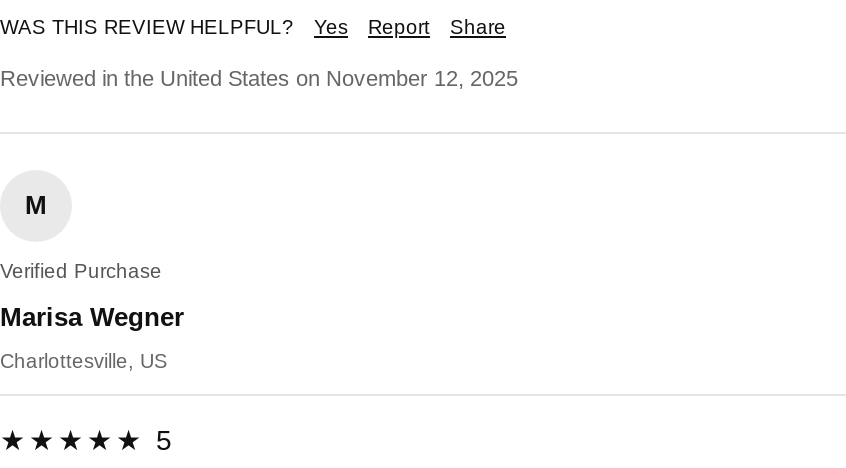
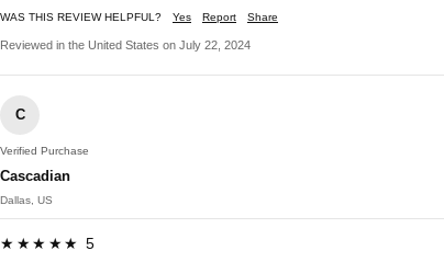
[0,66,518,90] Reviewed in the United States on November 12, 2025 -> [0,38,251,51] Reviewed in the United States on July 22, 2024
[25,190,47,220] M -> [15,106,25,123] C
[0,302,184,332] Marisa Wegner -> [0,168,70,184] Cascadian
[0,350,168,372] Charlottesville, US -> [0,194,53,206] Dallas, US

